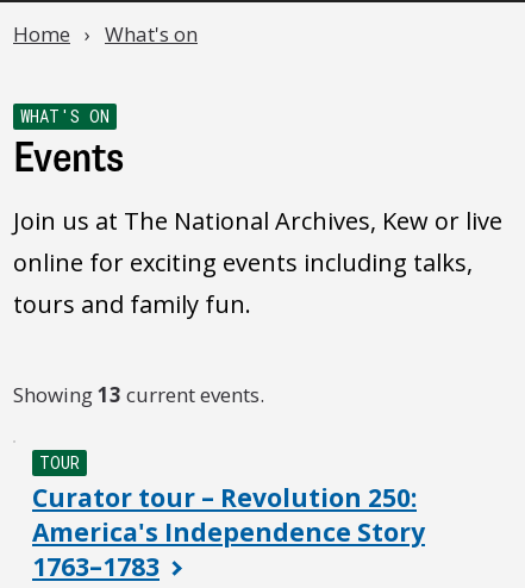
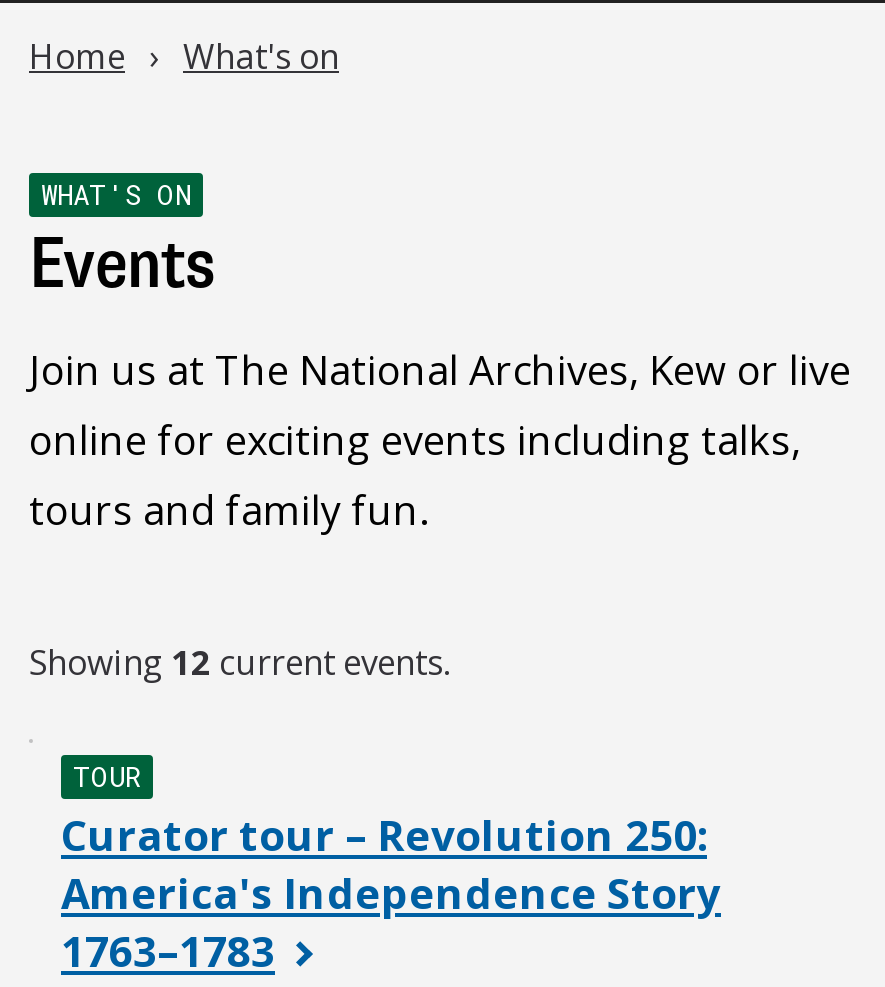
[13,381,264,408] Showing 13 current events. -> [29,639,451,685] Showing 12 current events.

